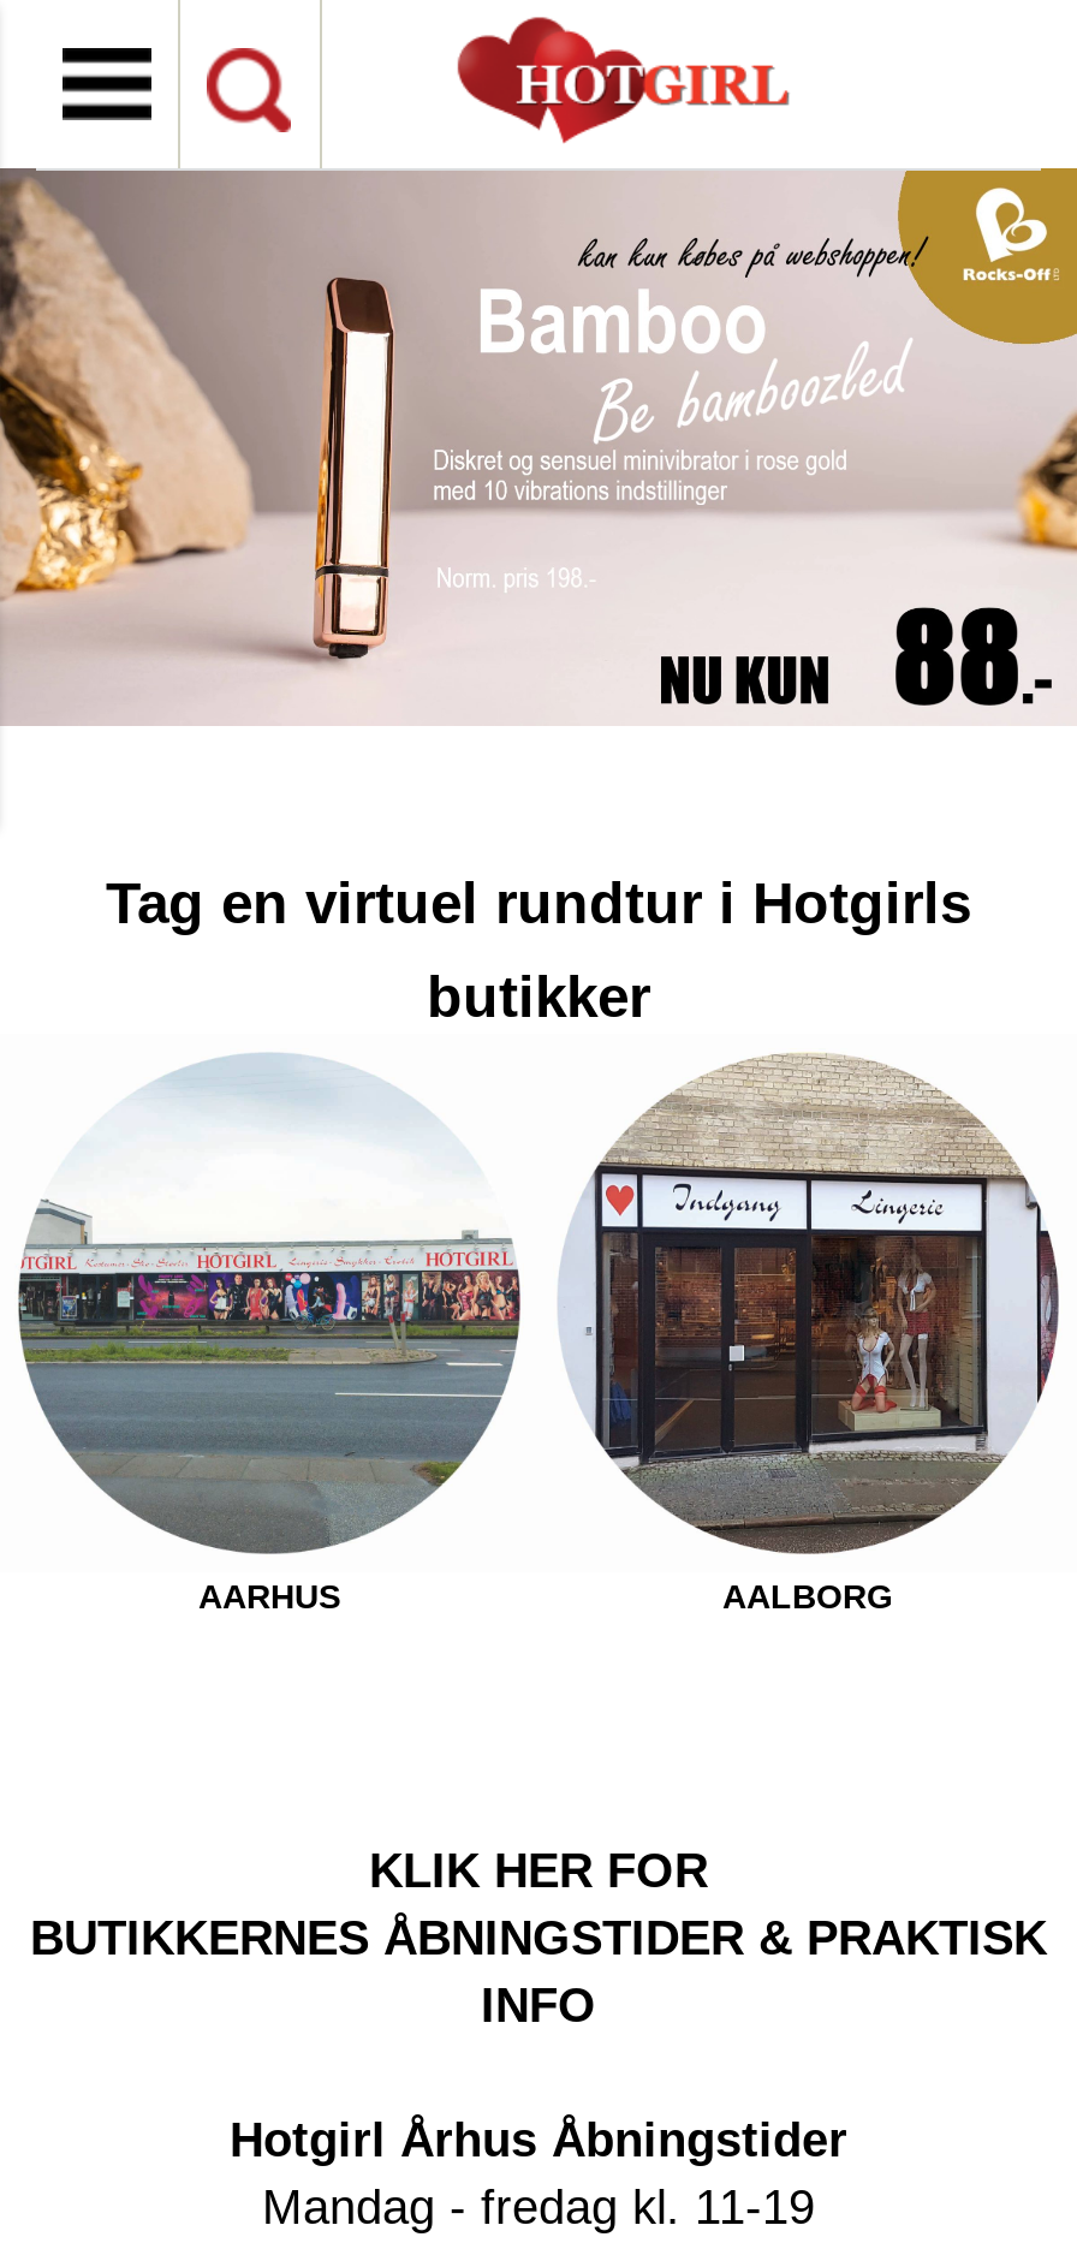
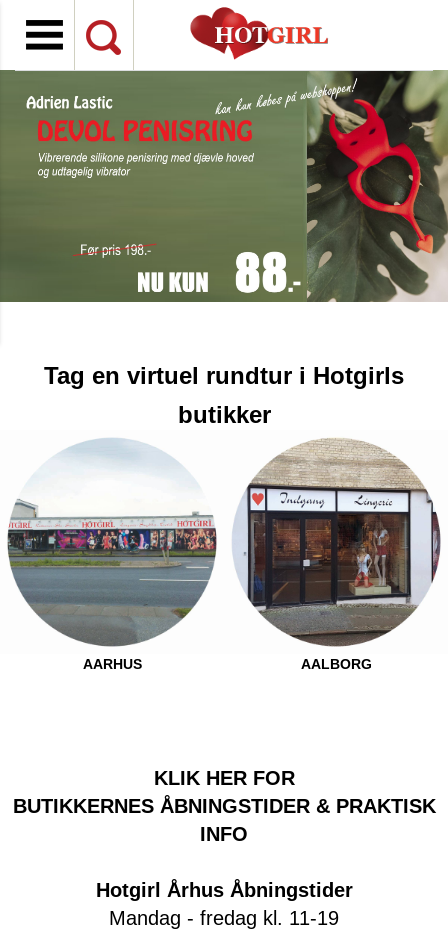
[7,166,1070,726] [image] -> [3,70,445,303] [image]

